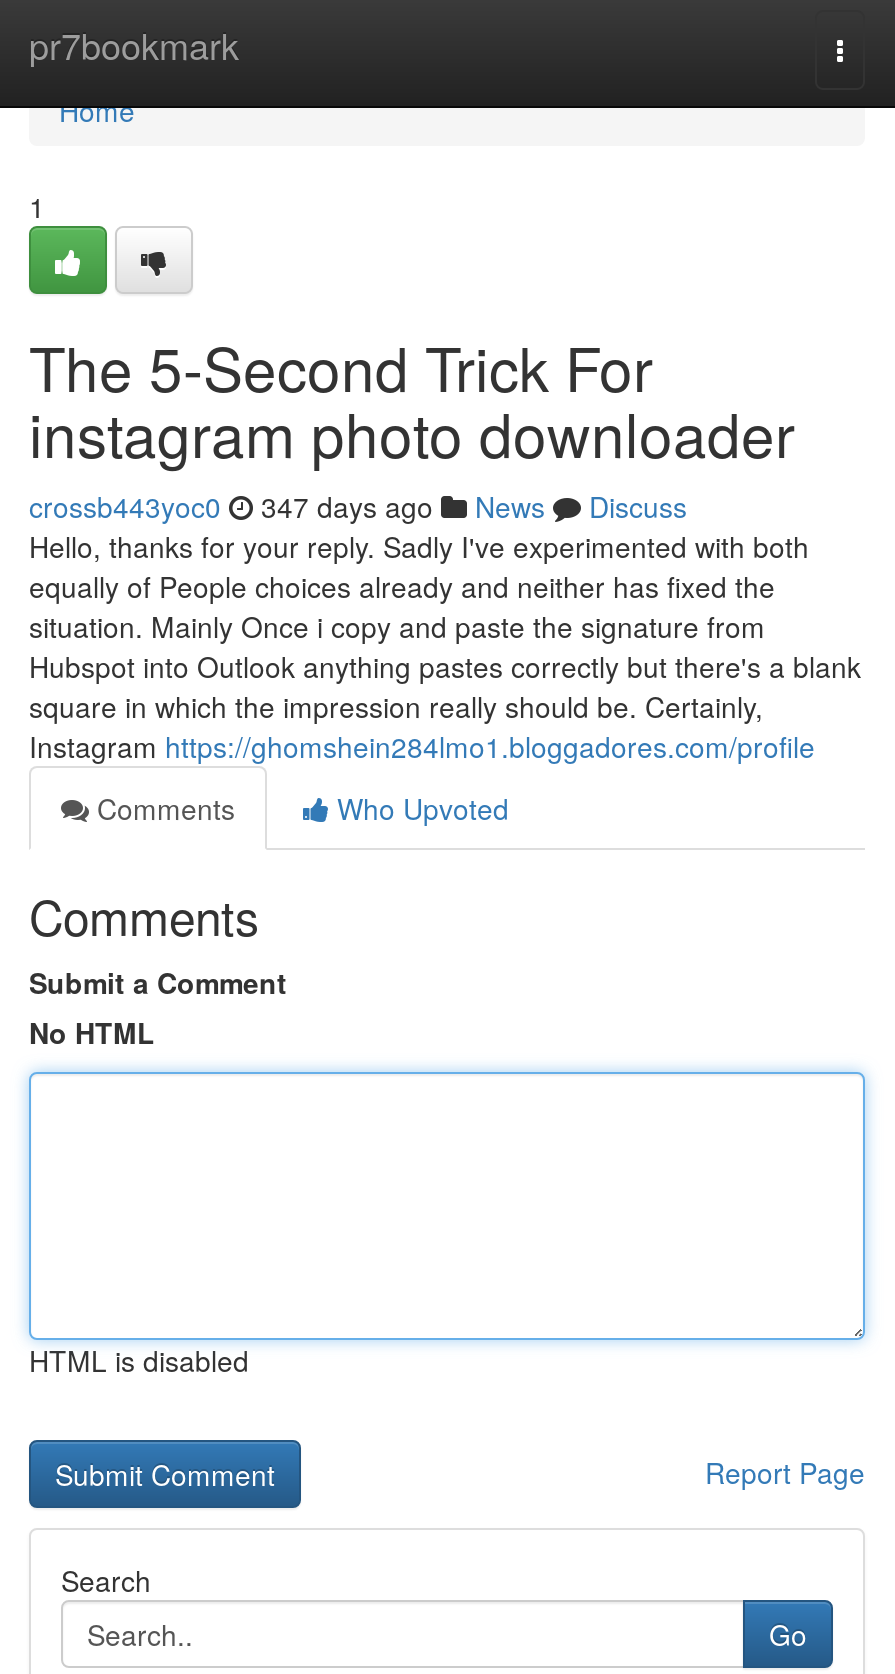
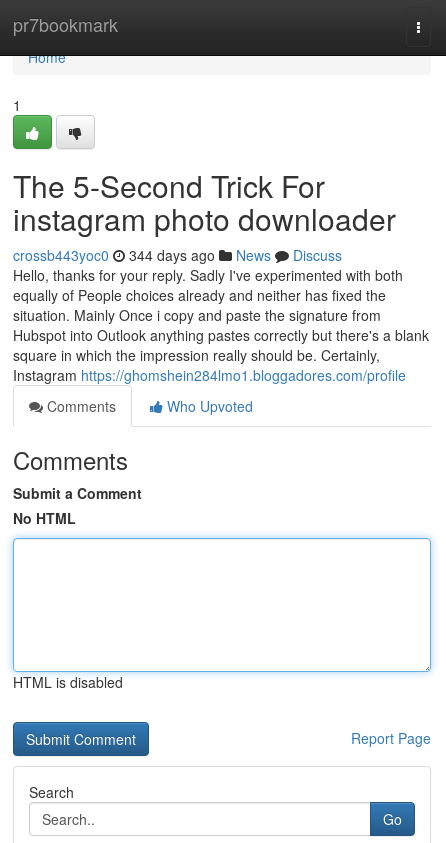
[29,486,687,526] crossb443yoc0 347 days ago News Discuss -> [13,245,342,265] crossb443yoc0 344 days ago News Discuss

